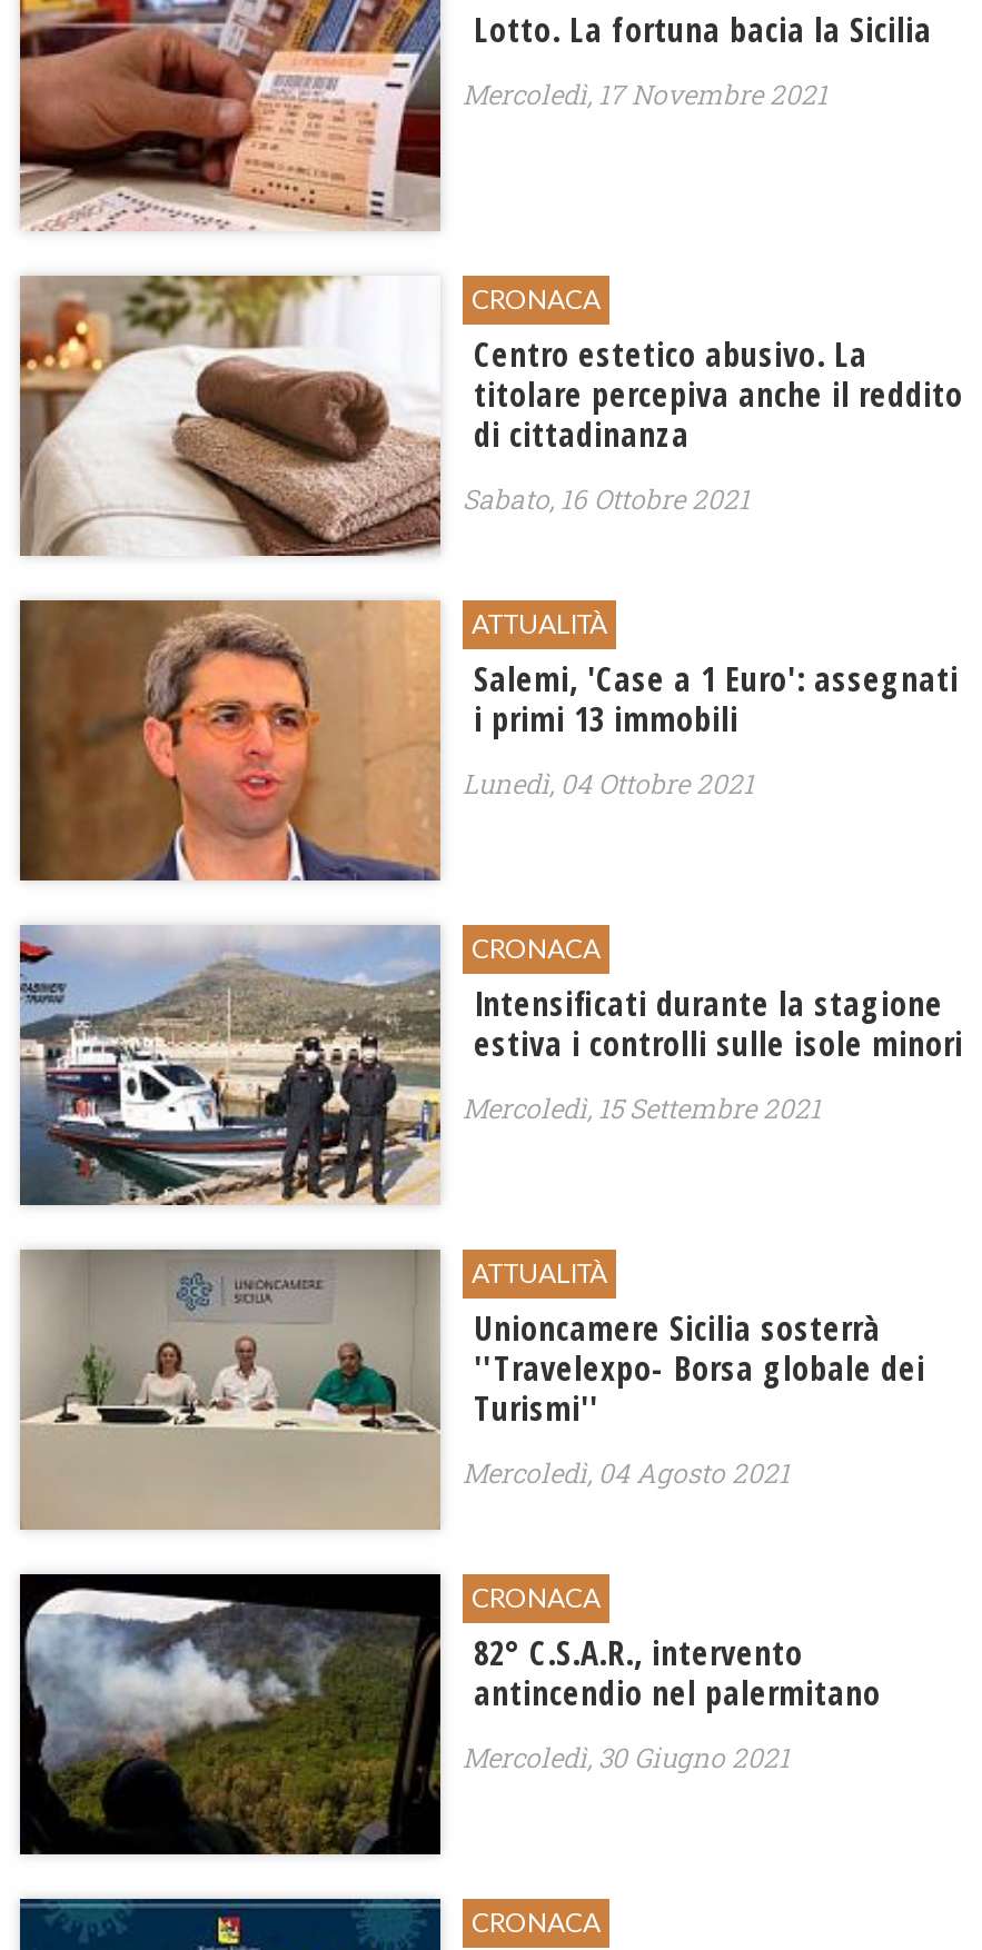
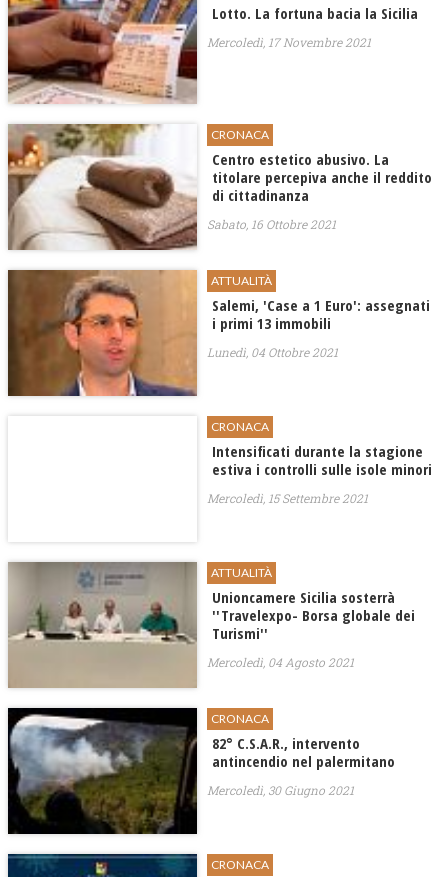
[18,923,443,1207] [image] -> none

